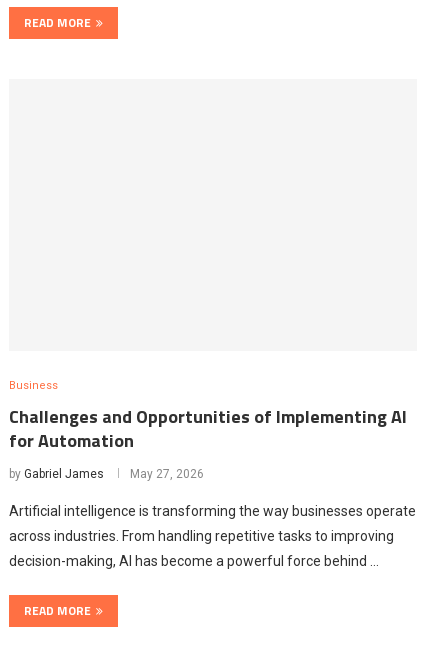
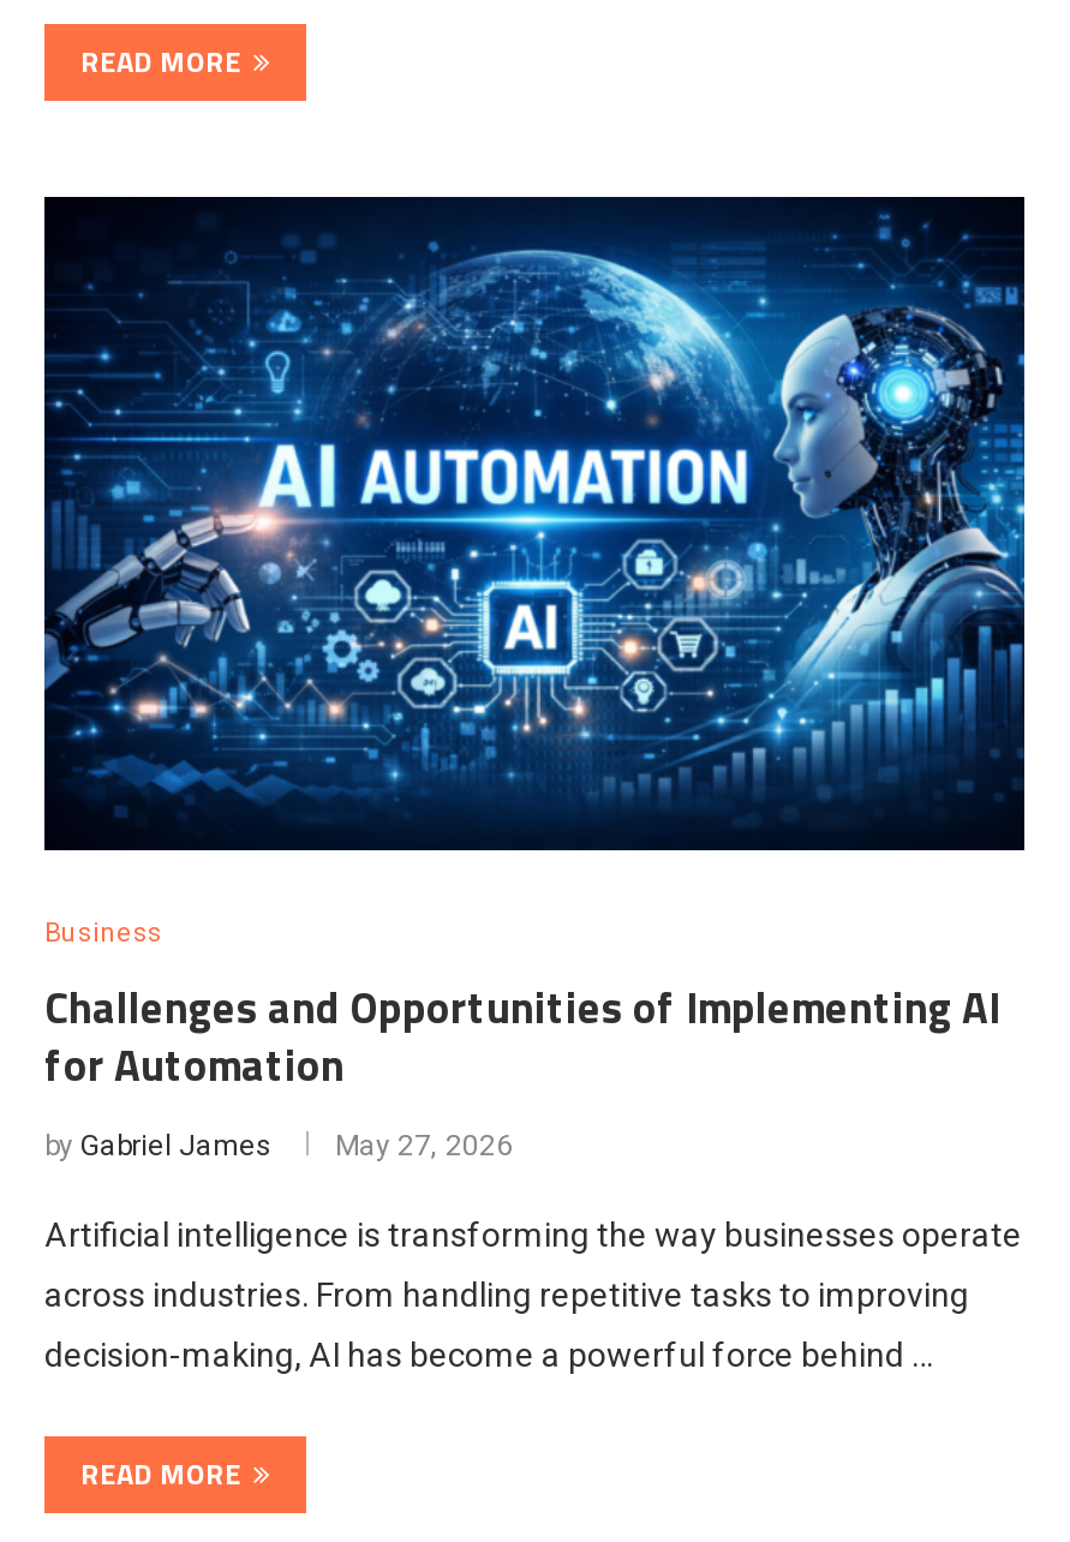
none -> [42,195,1027,853] [image]

